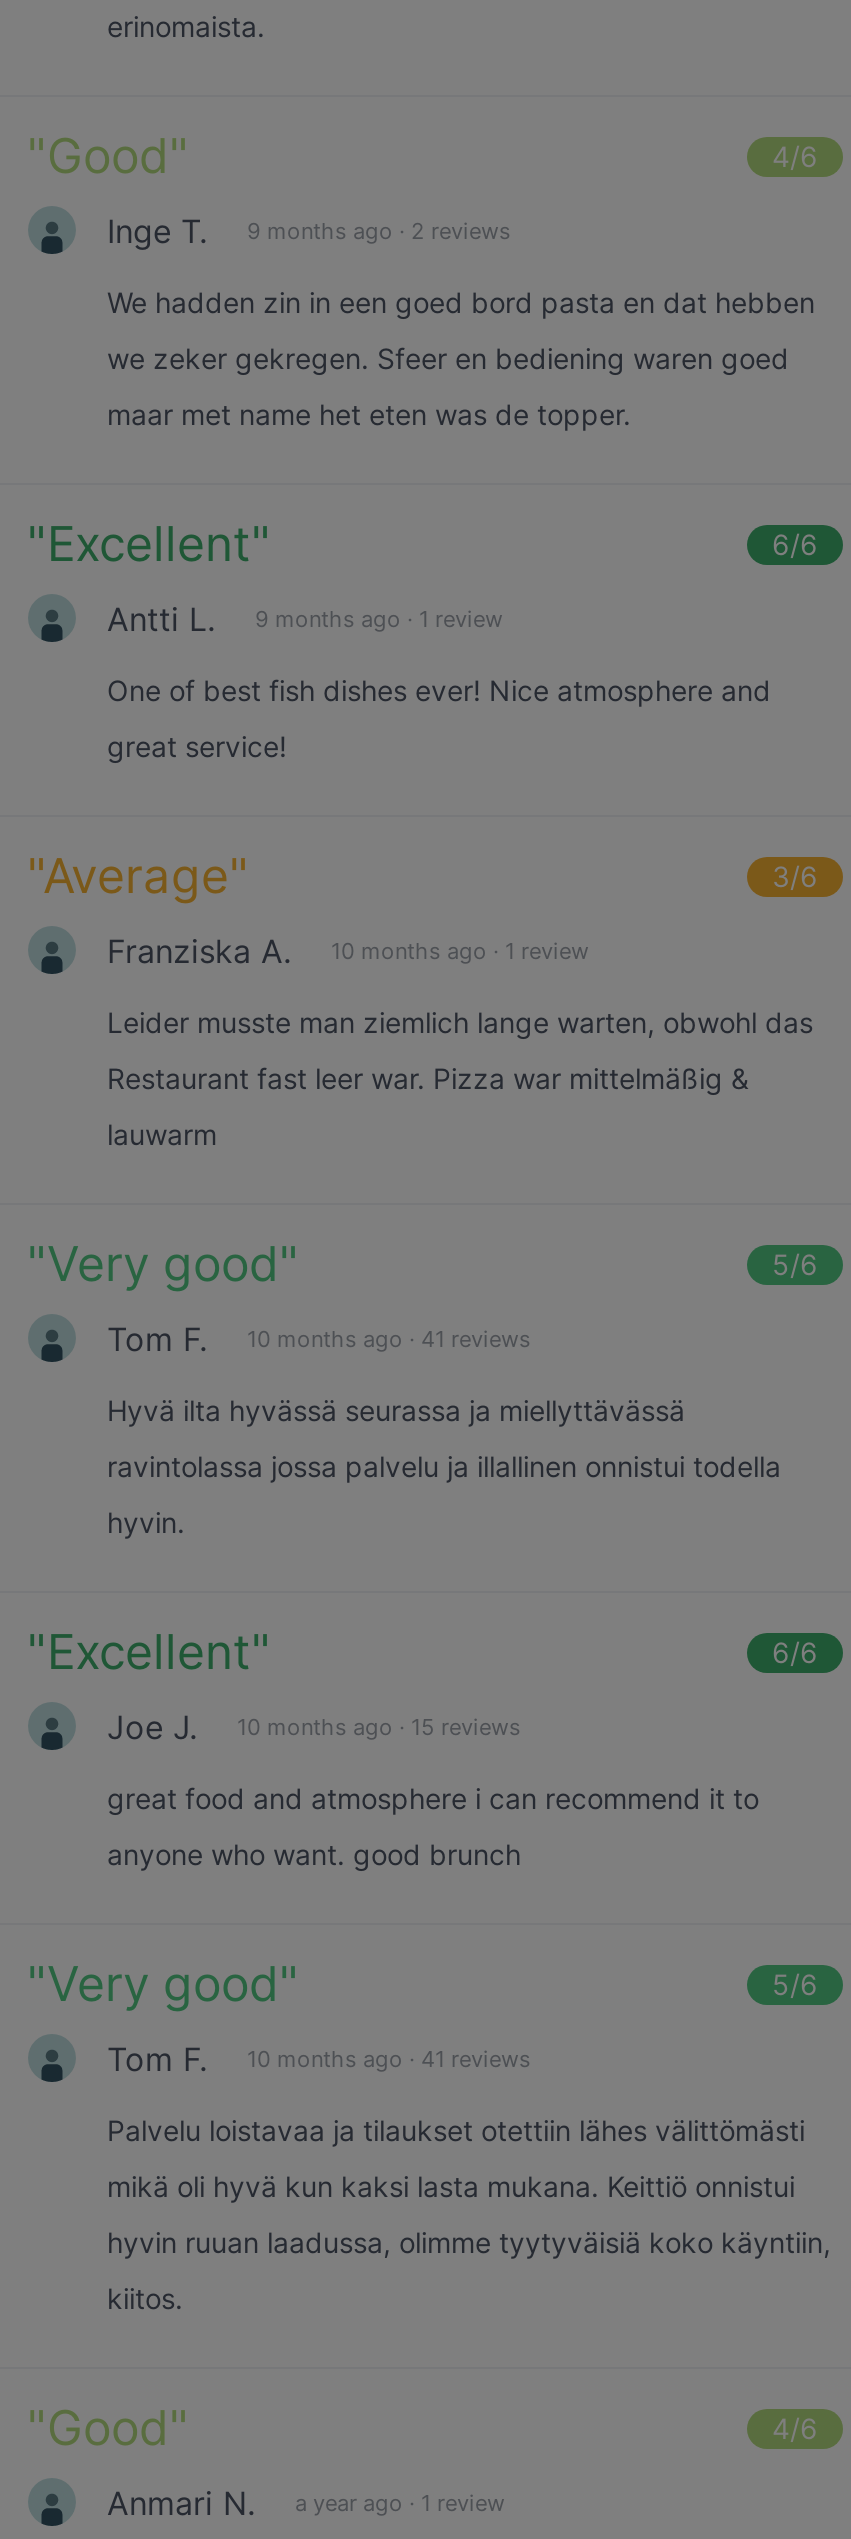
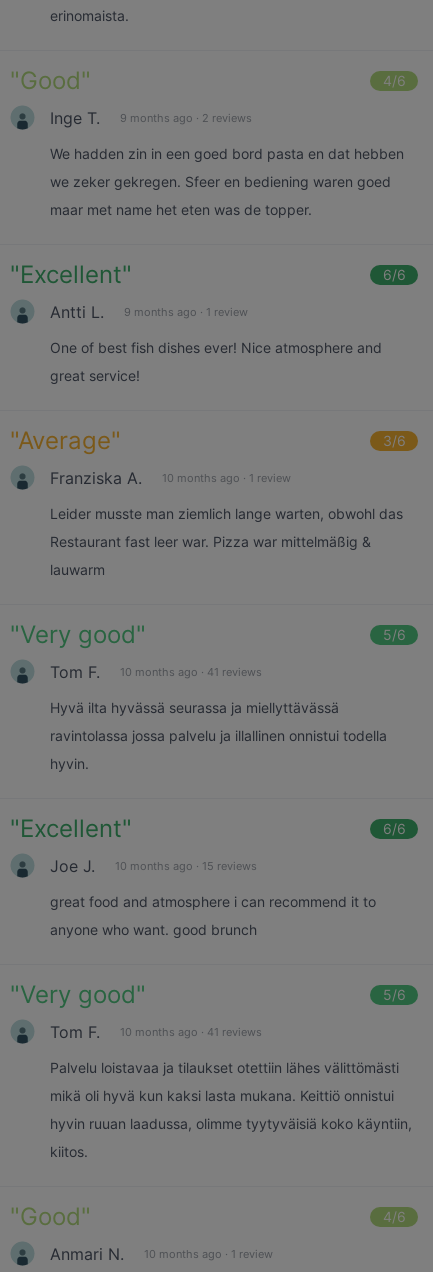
[295,2488,505,2516] a year ago · 1 review -> [144,1246,273,1260] 10 months ago · 1 review

